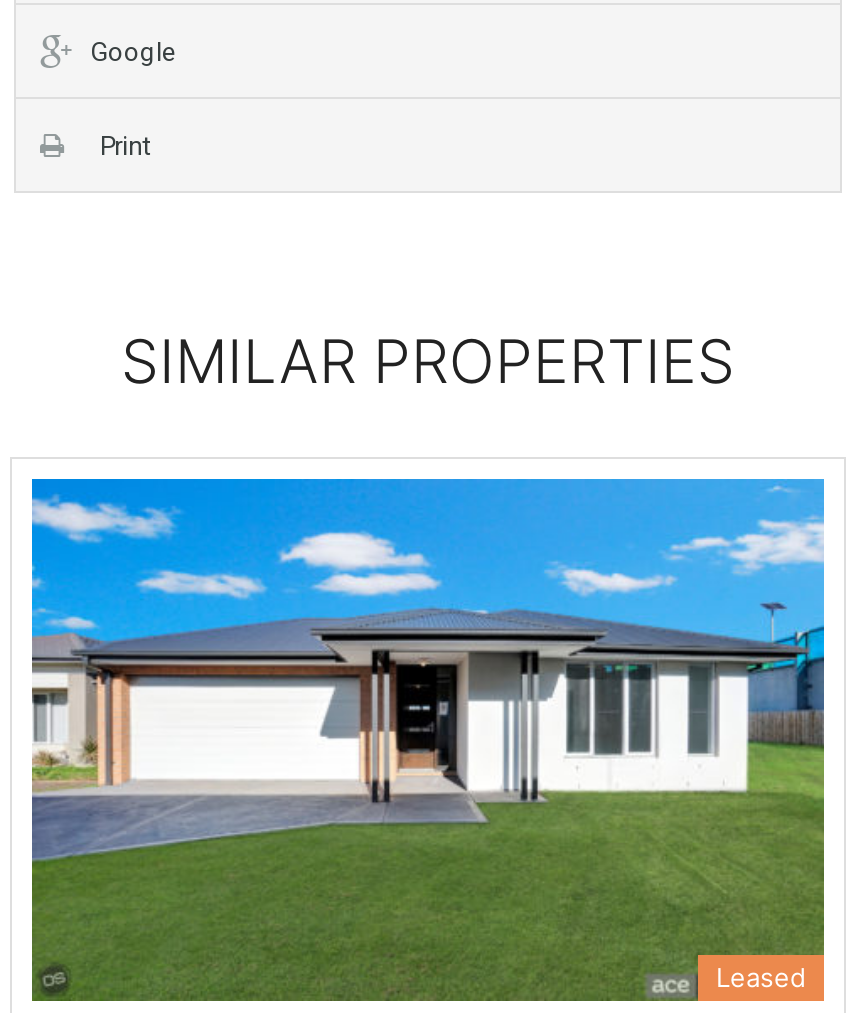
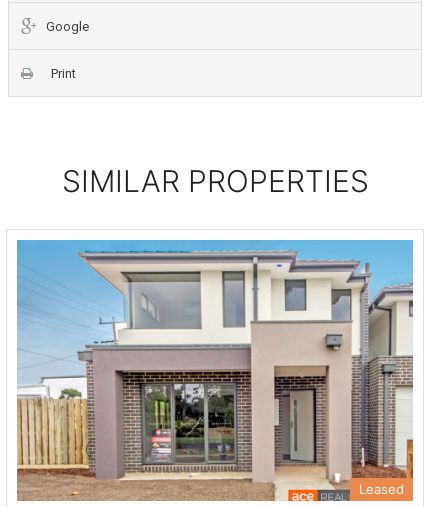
[30,477,826,1003] [image] -> [16,239,414,502] [image]

